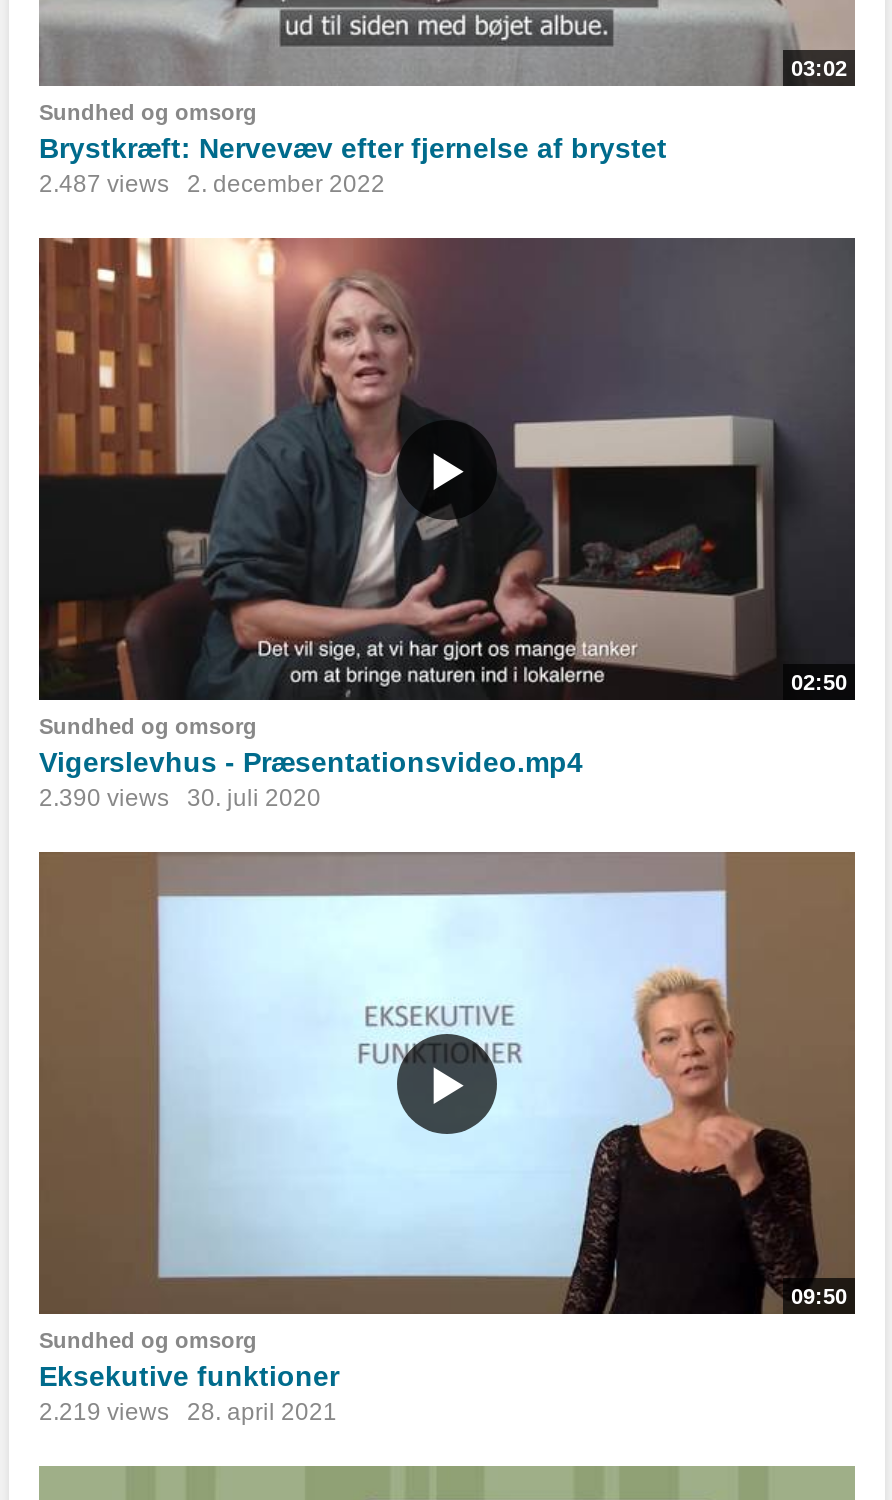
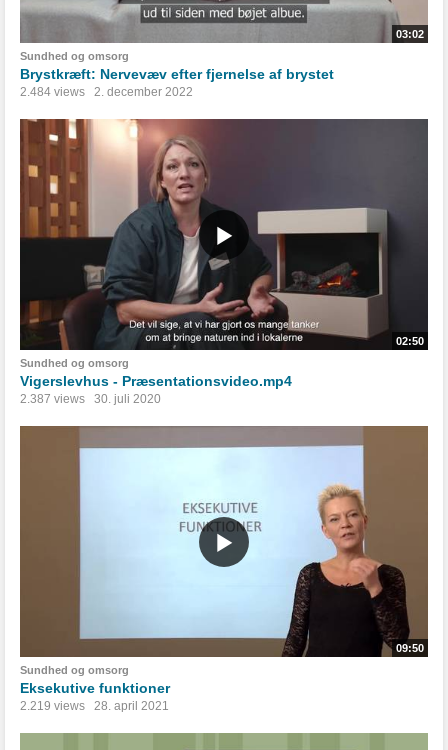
[39,170,385,198] 2.487 views 2. december 2022 -> [20,85,193,99] 2.484 views 2. december 2022
[39,785,321,813] 2.390 views 30. juli 2020 -> [20,392,161,406] 2.387 views 30. juli 2020

